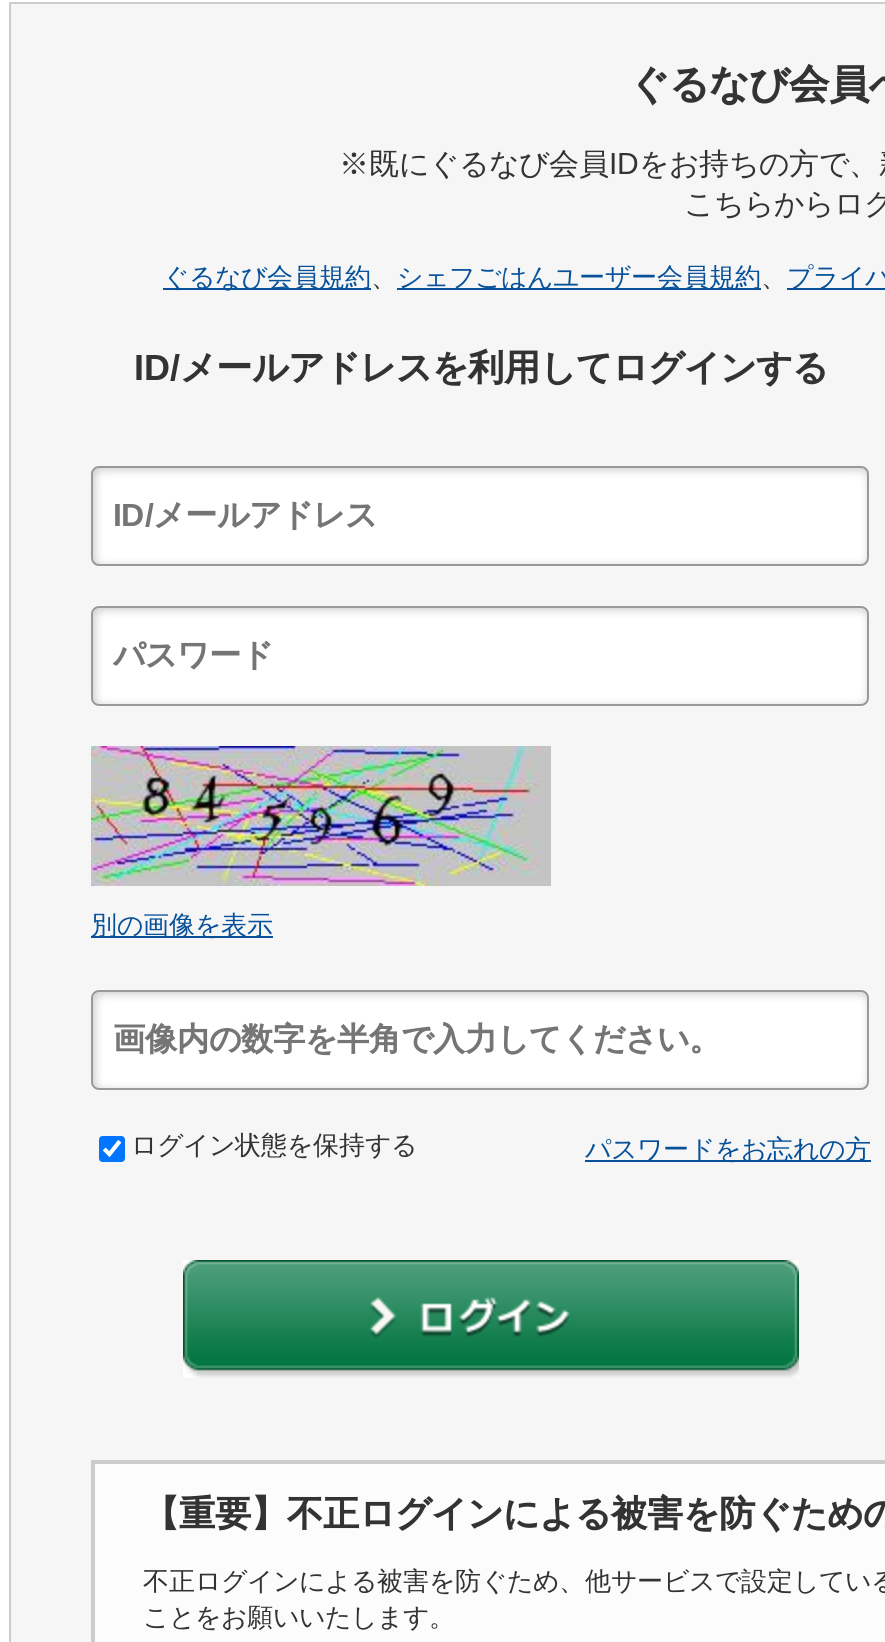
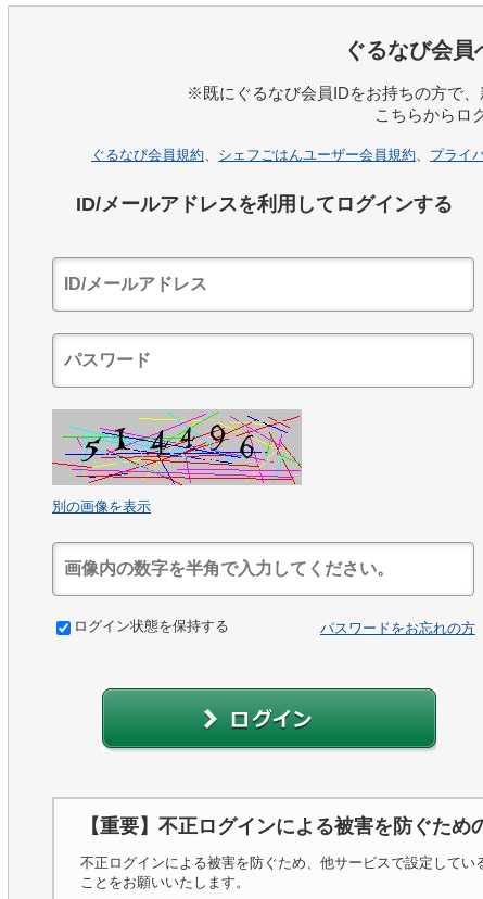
[93,746,549,886] [image] -> [52,409,302,485] [image]

